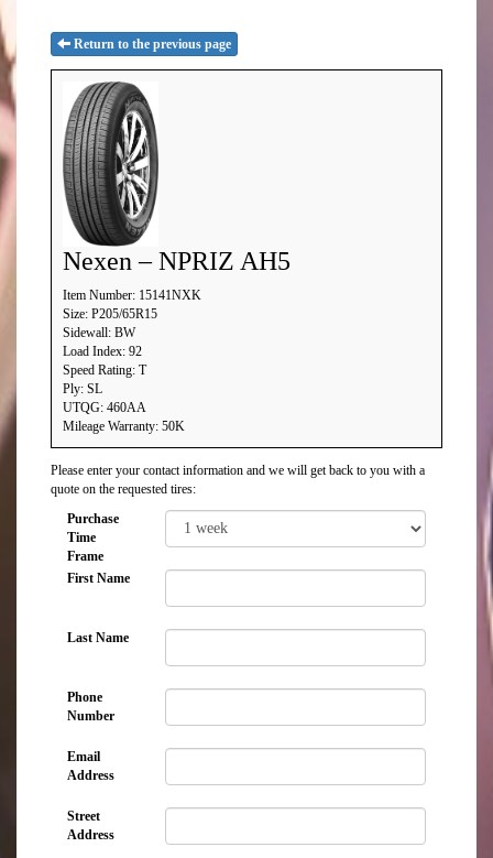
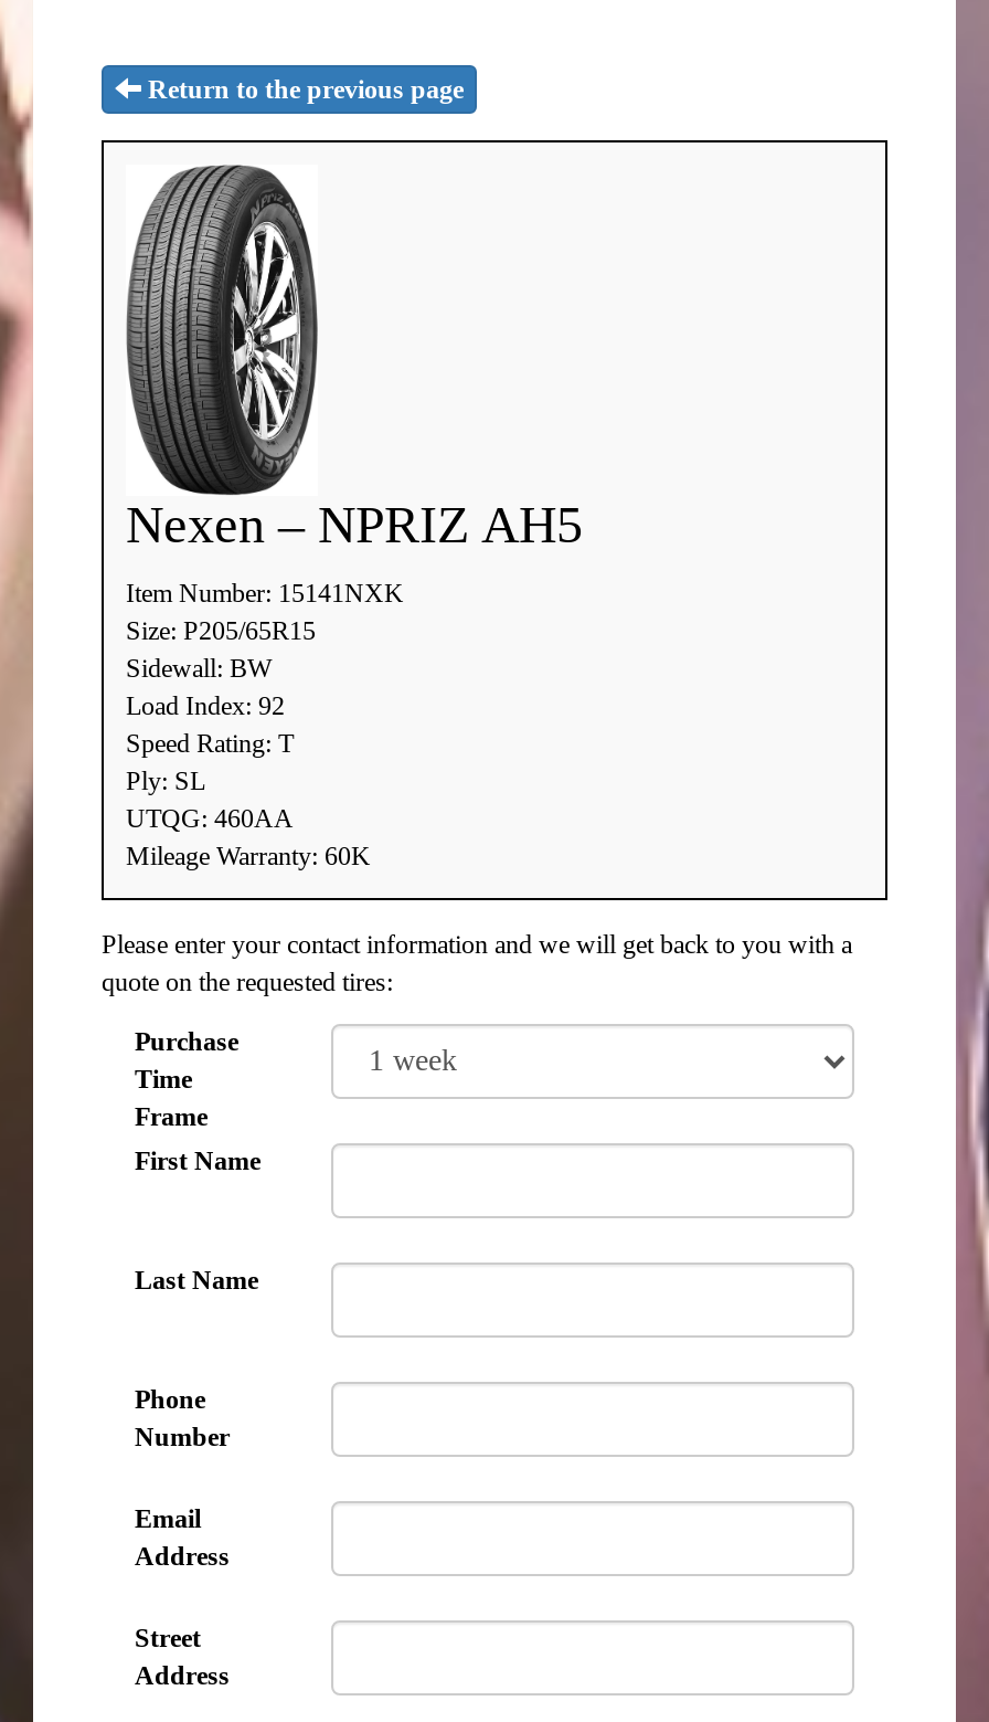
[63,419,185,434] Mileage Warranty: 50K -> [126,841,371,871] Mileage Warranty: 60K

